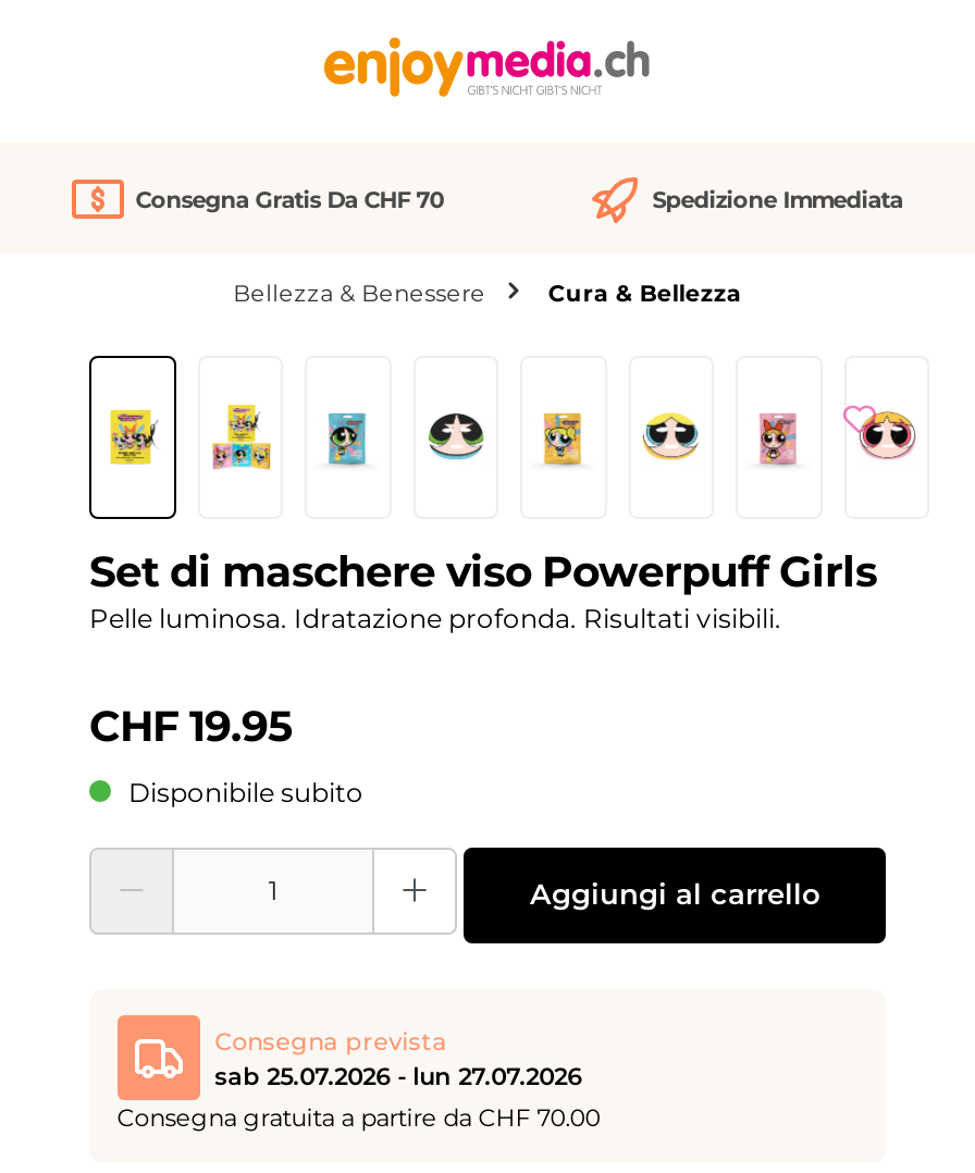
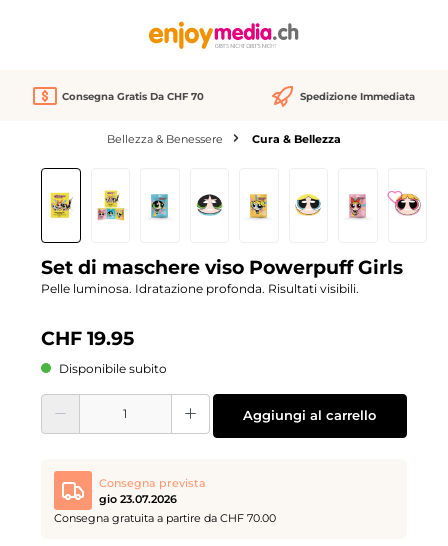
[215,1060,582,1091] sab 25.07.2026 - lun 27.07.2026 -> [99,492,177,506] gio 23.07.2026

